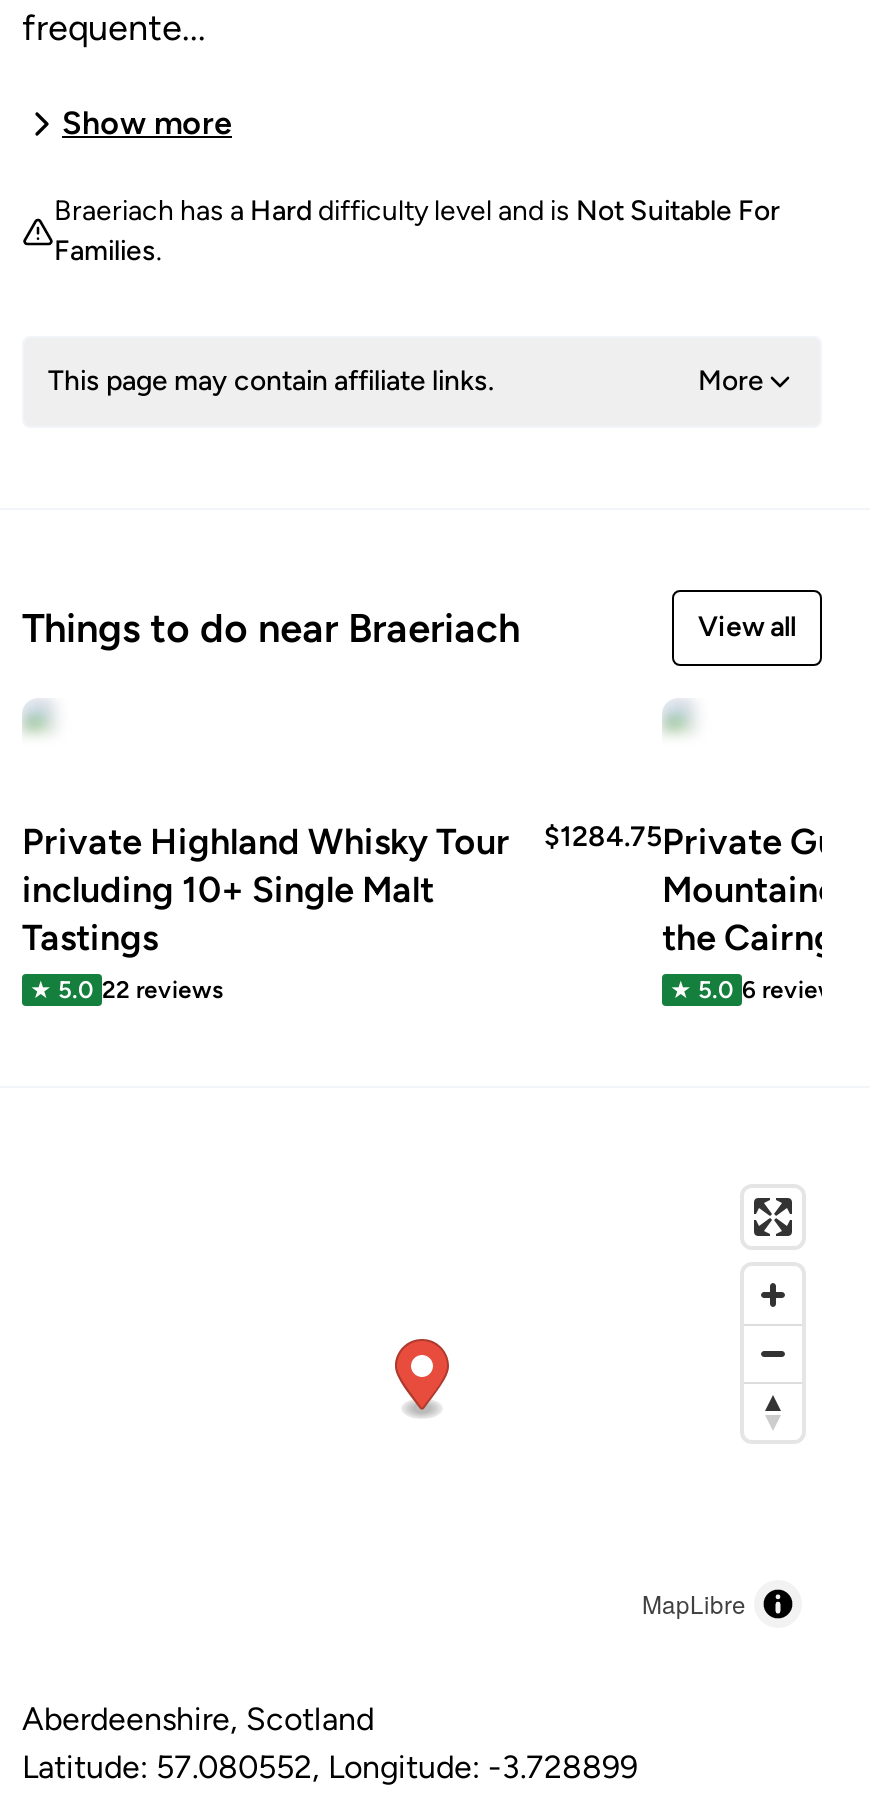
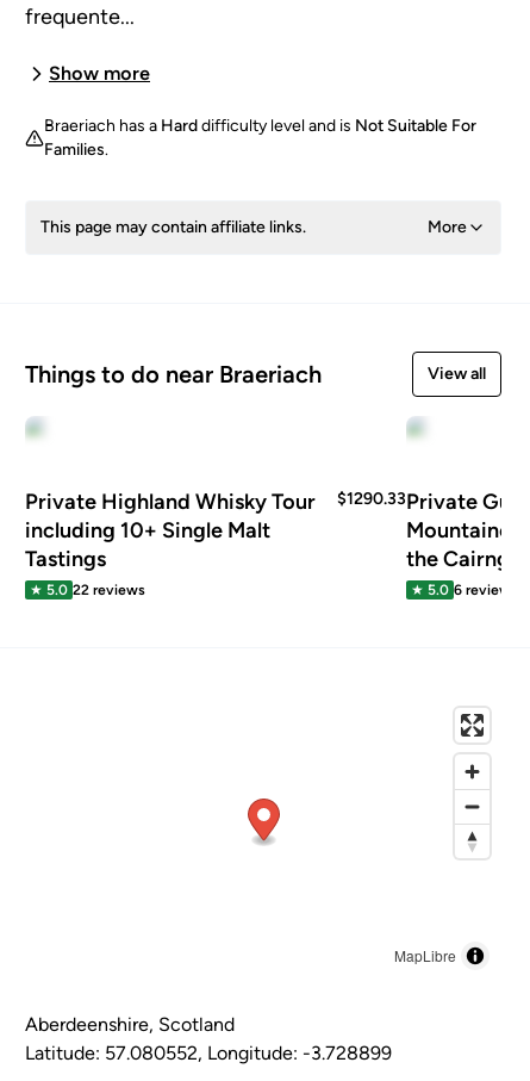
[544,820,662,854] $1284.75 -> [337,489,406,509] $1290.33

